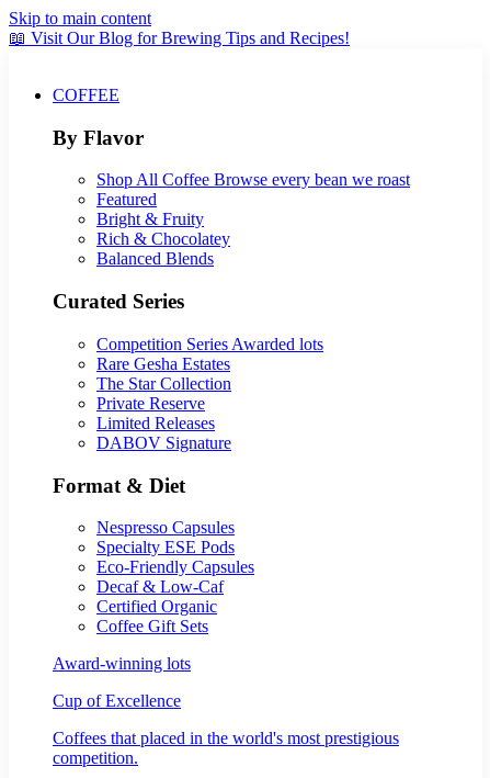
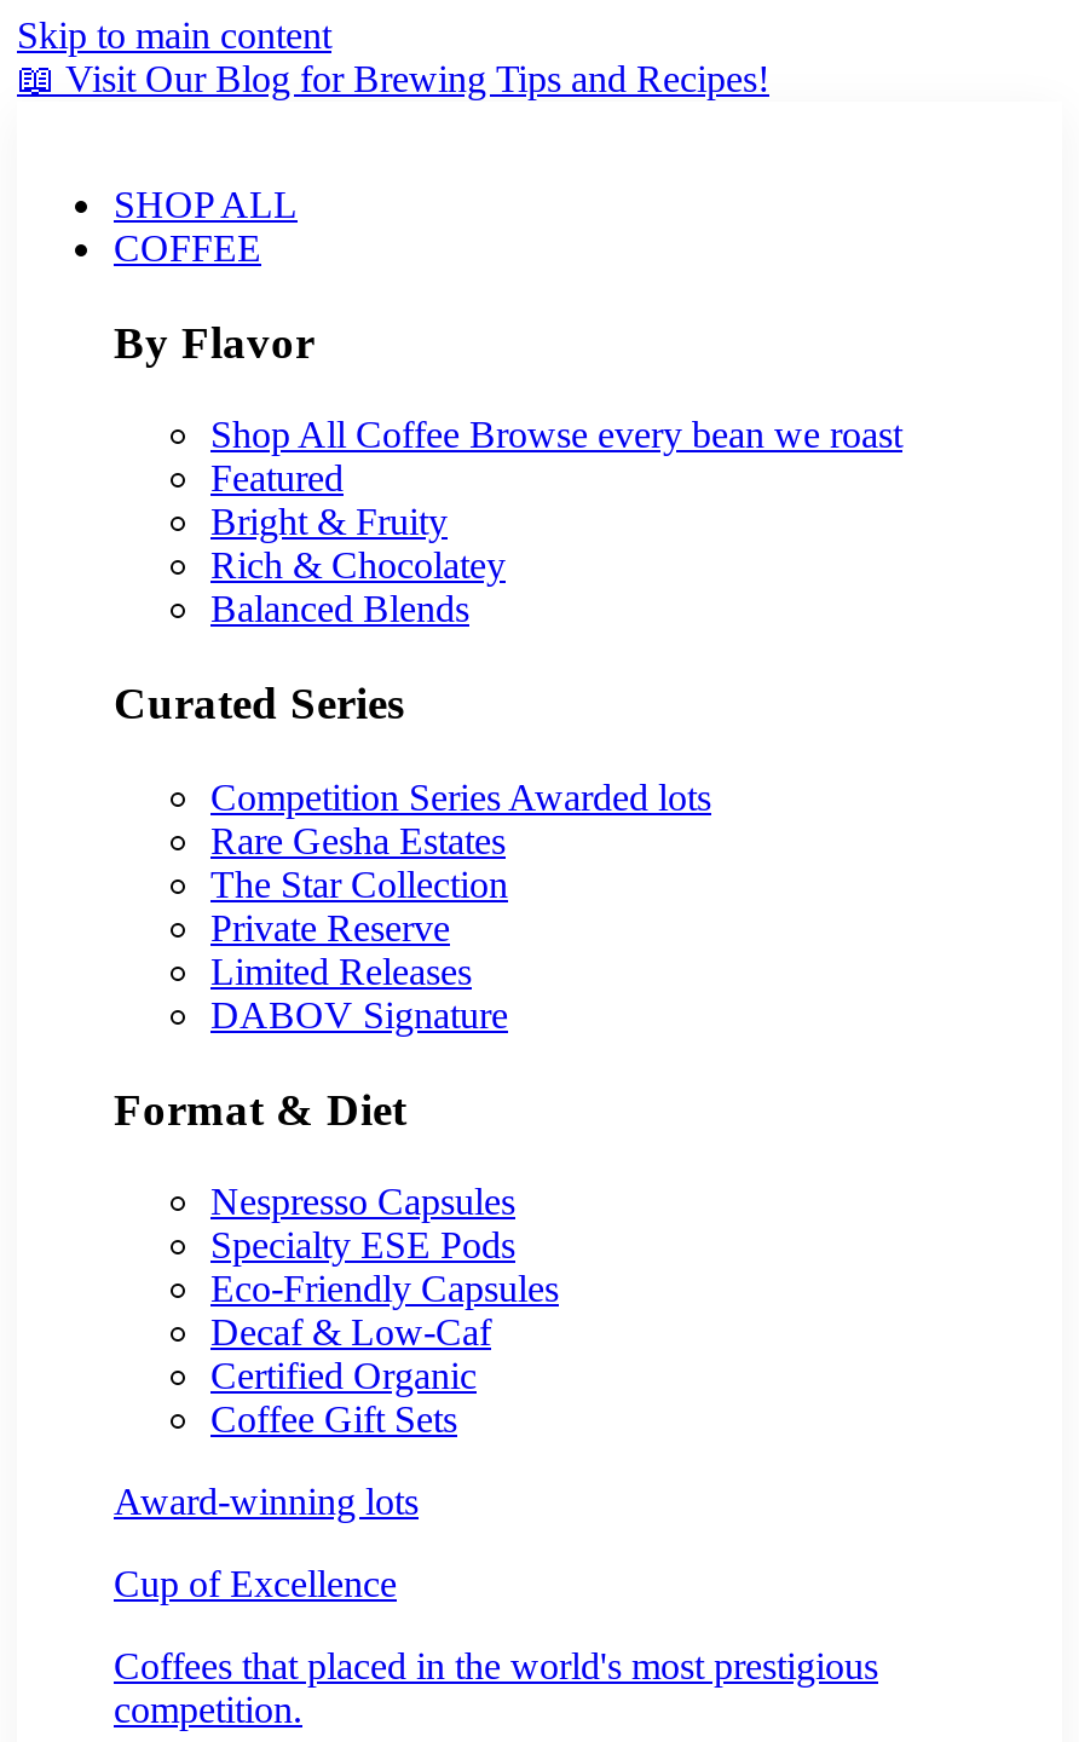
none -> [114,184,298,225] SHOP ALL

